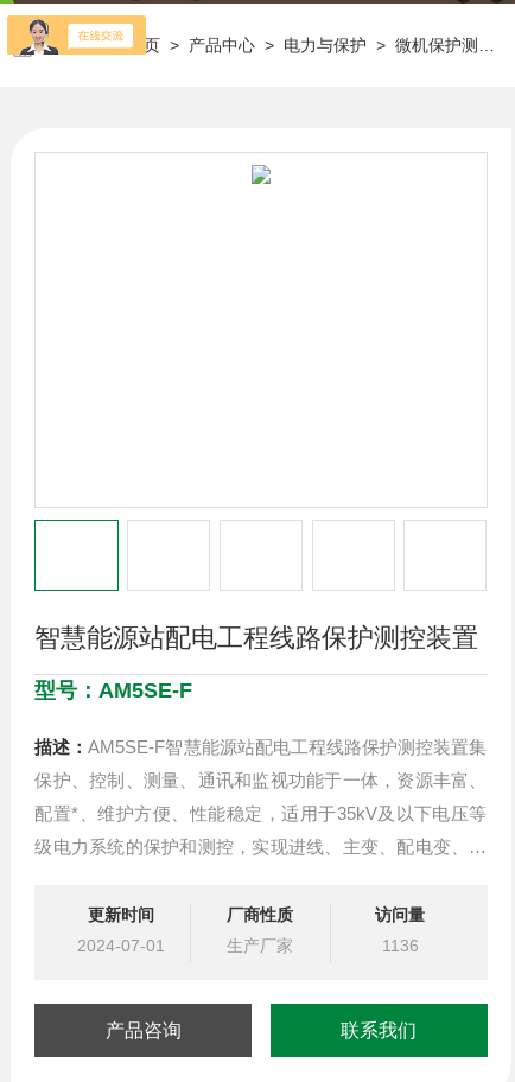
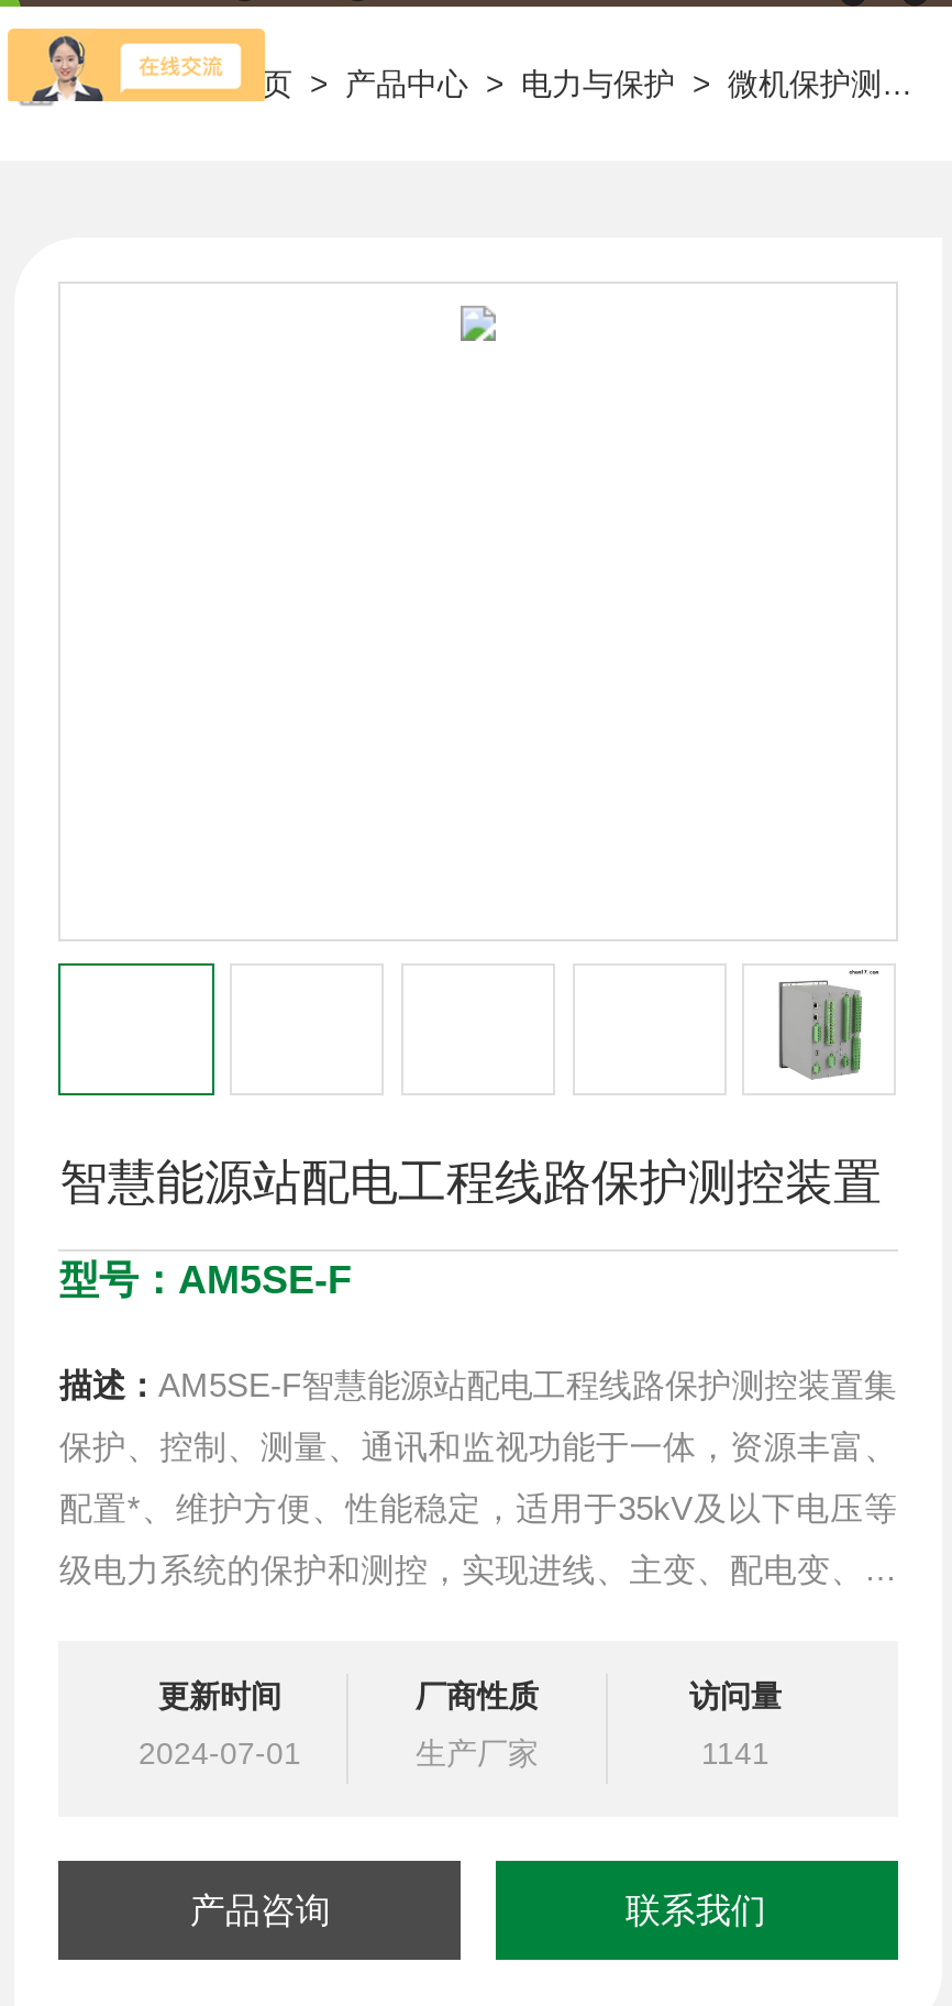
none -> [777,970,878,1080] [image]
[382,936,418,955] 1136 -> [701,1735,770,1770] 1141

